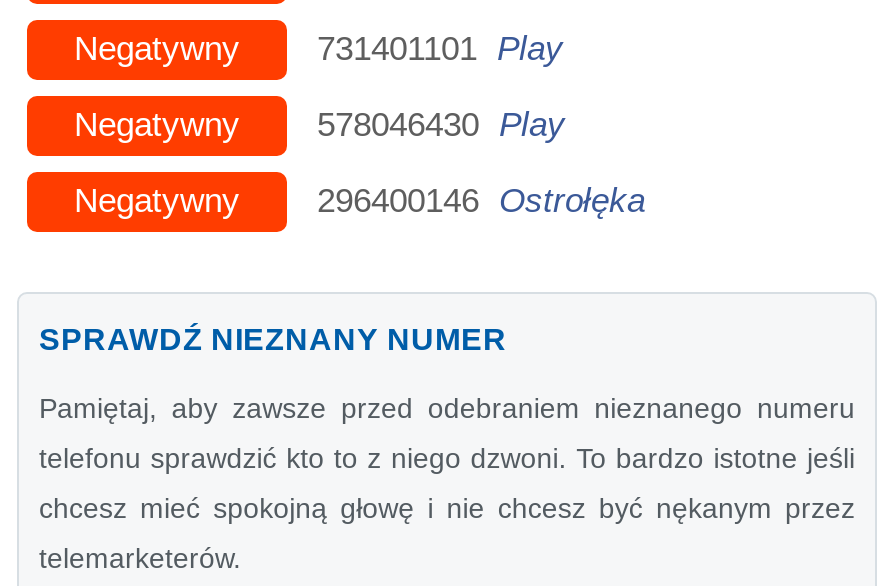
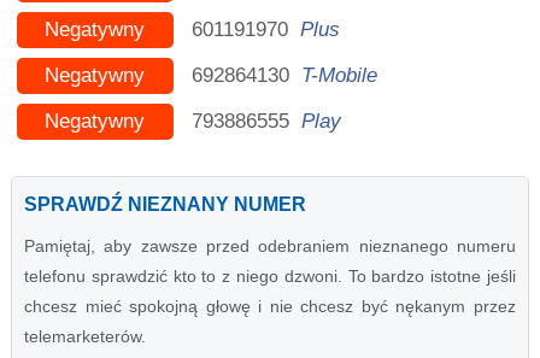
[317,30,563,68] 731401101 Play -> [192,18,340,41] 601191970 Plus
[317,106,565,144] 578046430 Play -> [192,64,377,87] 692864130 T-Mobile
[317,182,645,220] 296400146 Ostrołęka -> [192,110,341,133] 793886555 Play

